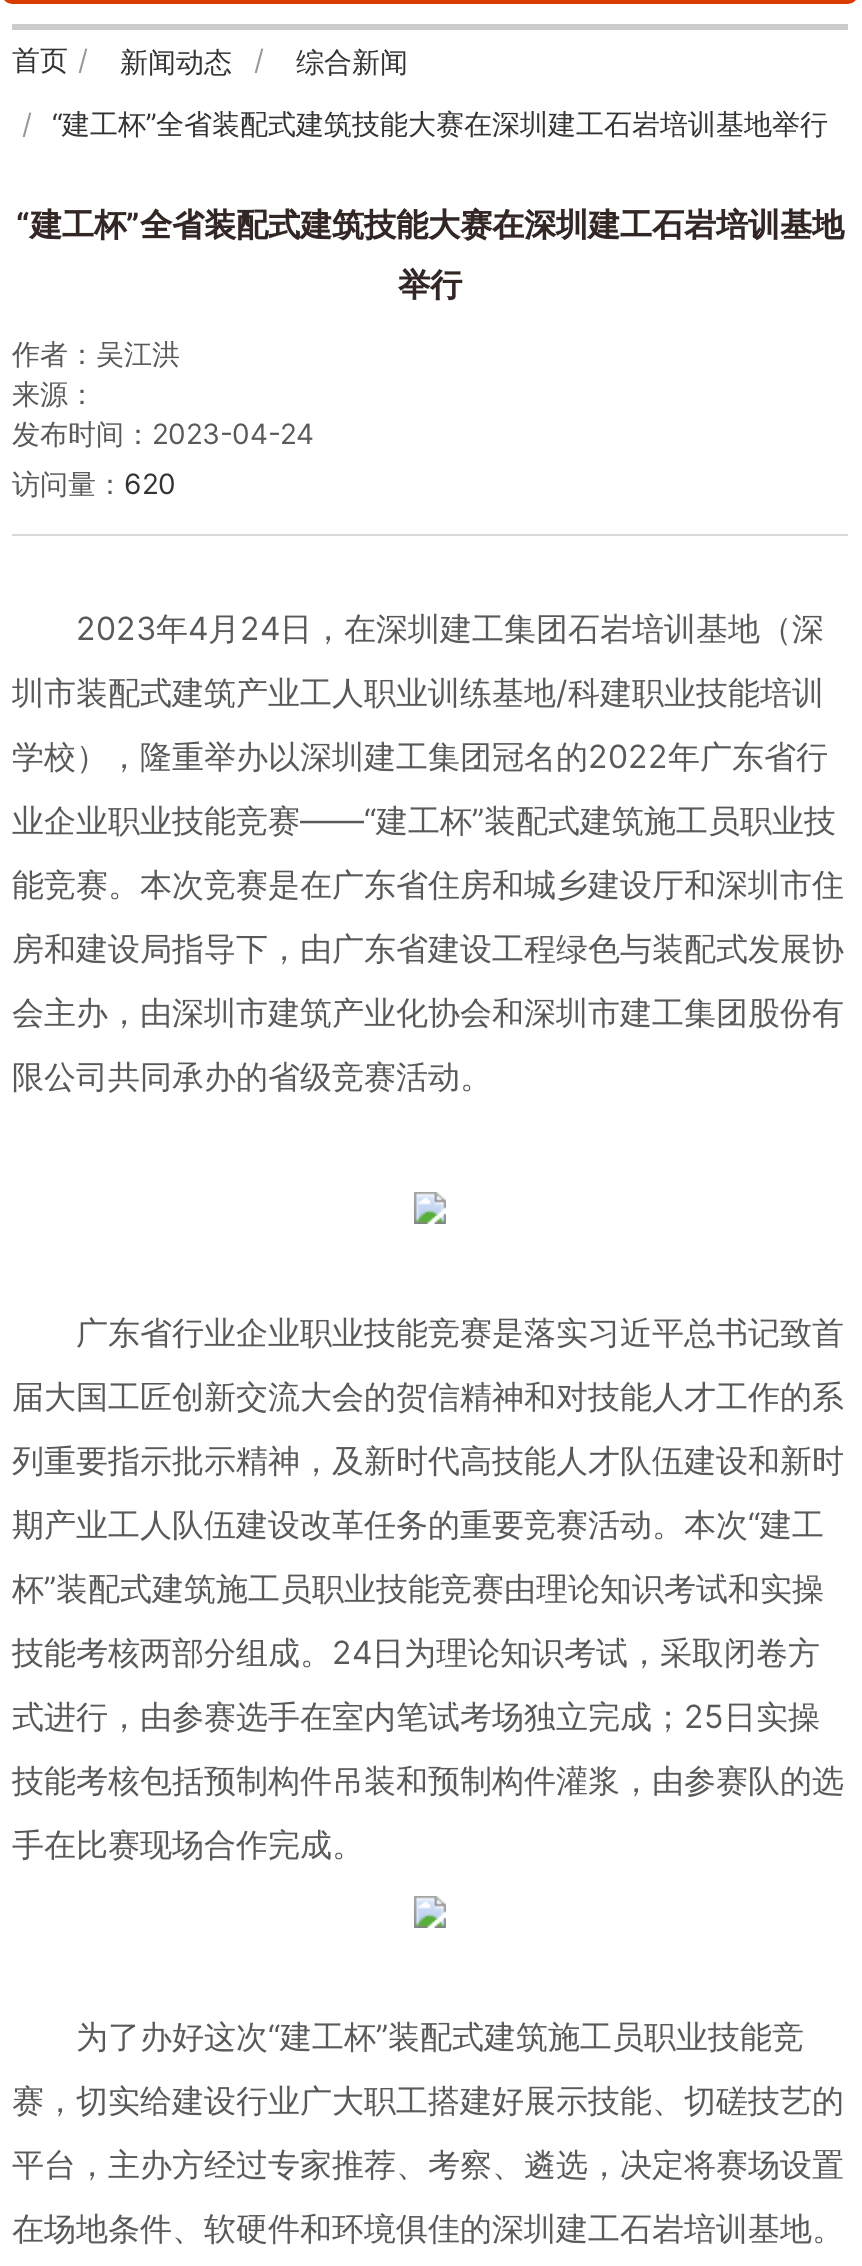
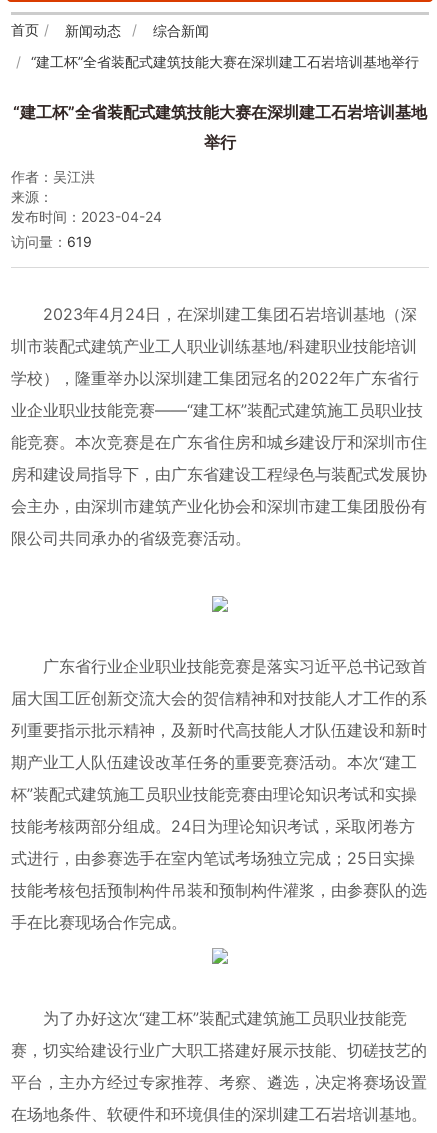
[12,467,176,501] 访问量：620 -> [11,233,92,250] 访问量：619

